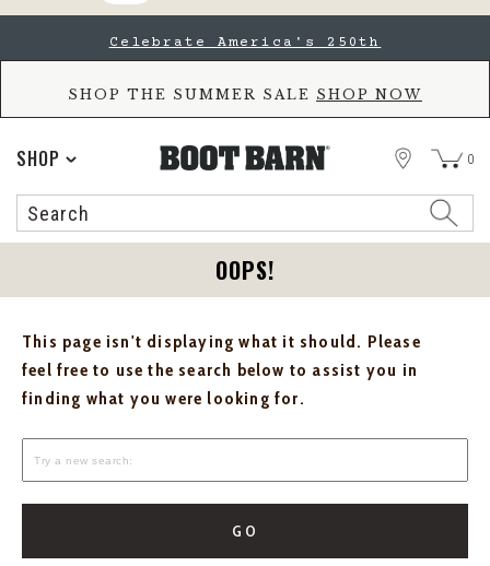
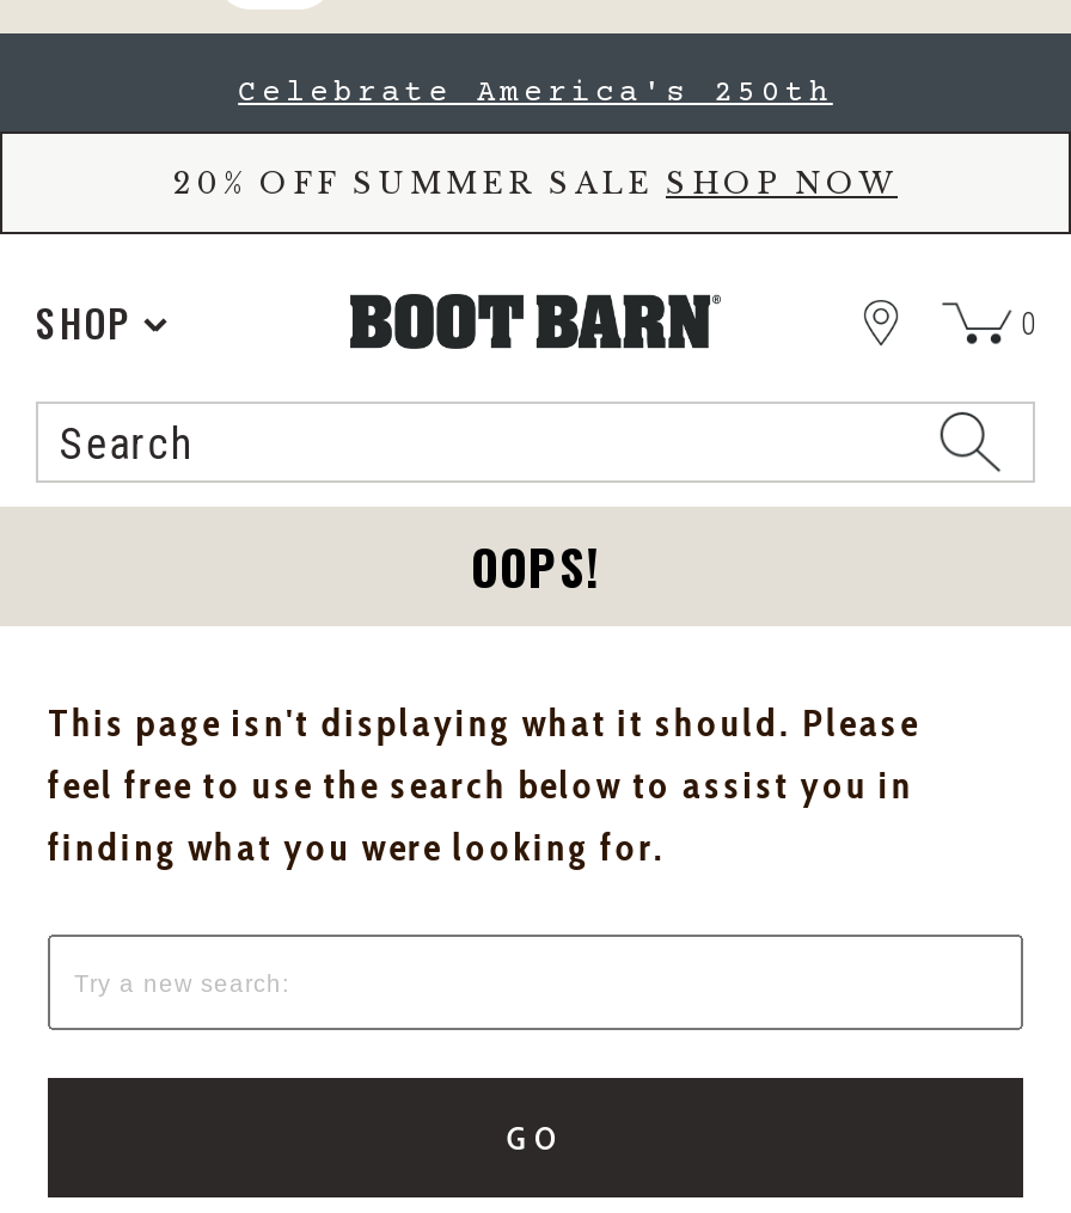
[68,86,422,103] SHOP THE SUMMER SALE SHOP NOW -> [173,165,898,201] 20% OFF SUMMER SALE SHOP NOW

